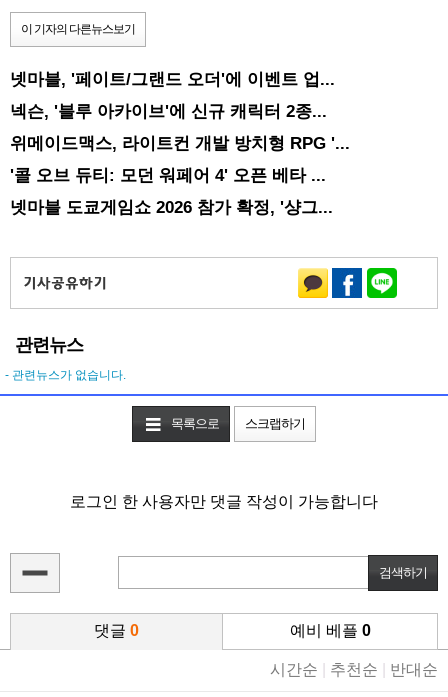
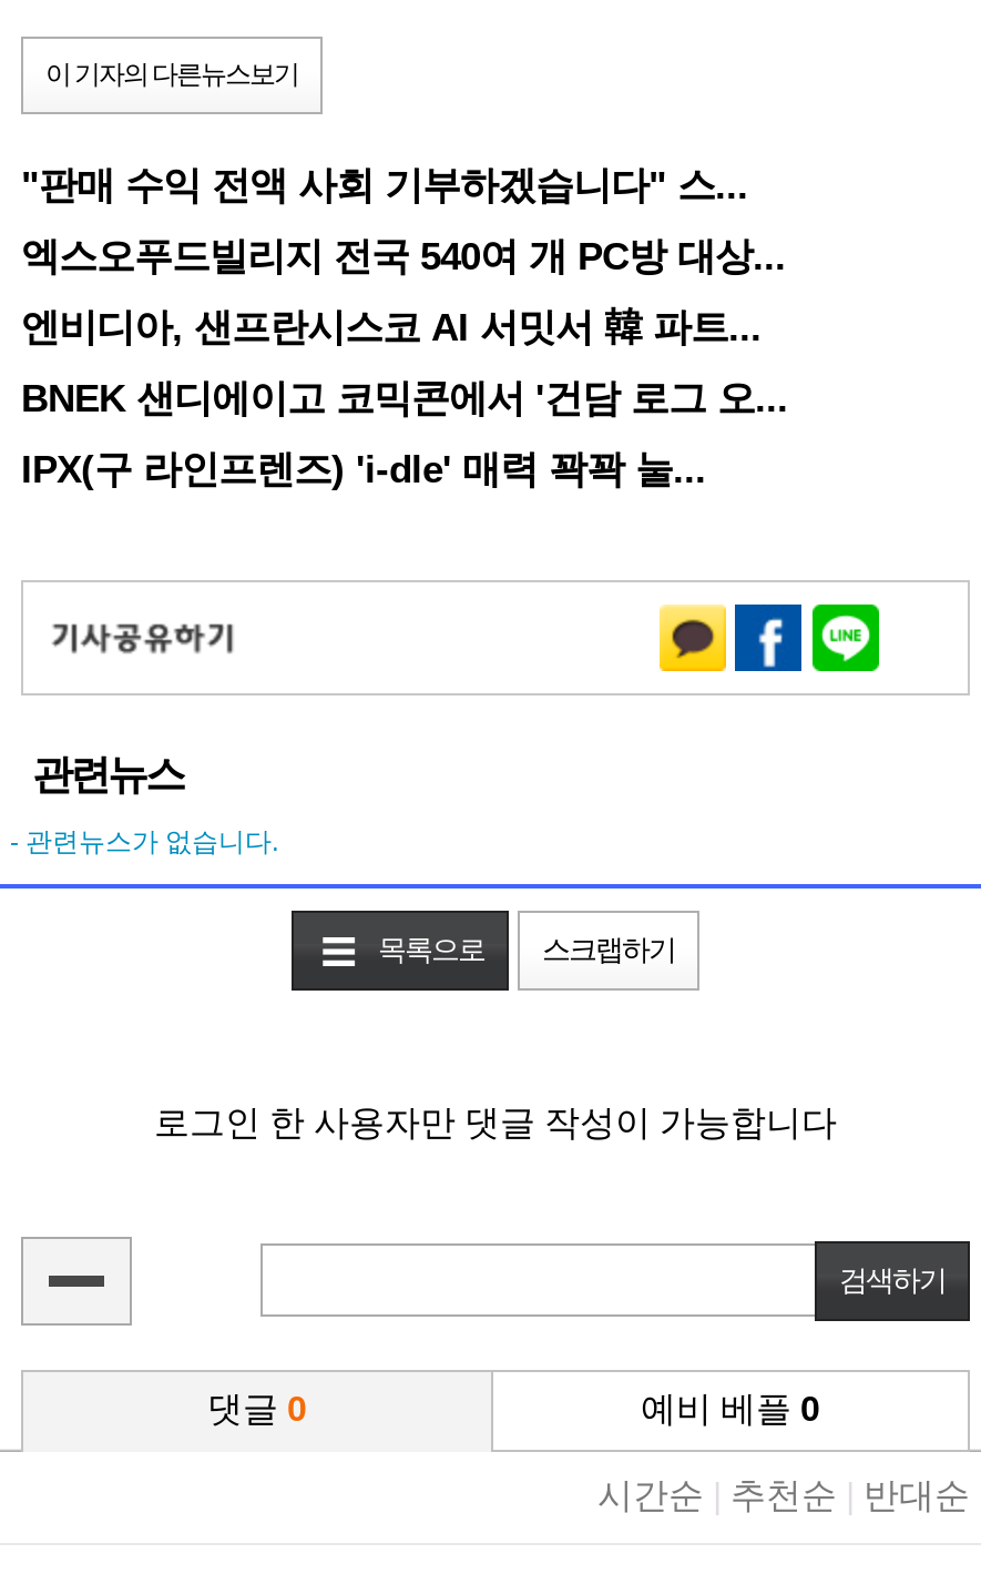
[10,69,335,89] 넷마블, '페이트/그랜드 오더'에 이벤트 업... -> [21,164,748,208] "판매 수익 전액 사회 기부하겠습니다" 스...
[10,101,327,121] 넥슨, '블루 아카이브'에 신규 캐릭터 2종... -> [21,235,786,279] 엑스오푸드빌리지 전국 540여 개 PC방 대상...
[10,133,350,153] 위메이드맥스, 라이트컨 개발 방치형 RPG '... -> [21,306,762,350] 엔비디아, 샌프란시스코 AI 서밋서 韓 파트...
[10,165,326,185] '콜 오브 듀티: 모던 워페어 4' 오픈 베타 ... -> [21,377,788,421] BNEK 샌디에이고 코믹콘에서 '건담 로그 오...
[10,197,333,217] 넷마블 도쿄게임쇼 2026 참가 확정, '샹그... -> [21,448,706,492] IPX(구 라인프렌즈) 'i-dle' 매력 꽉꽉 눌...

